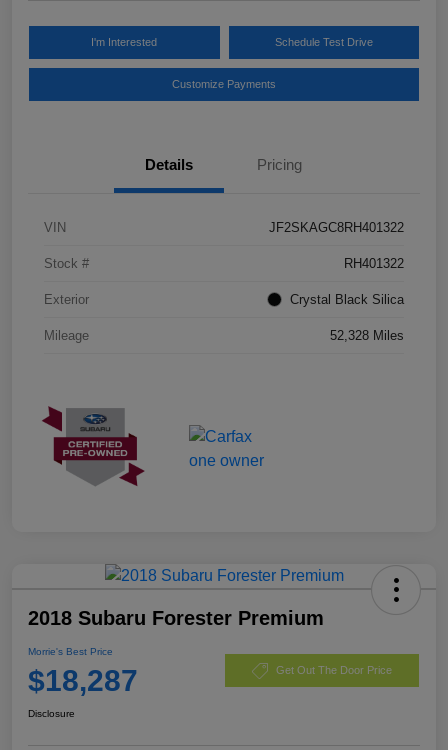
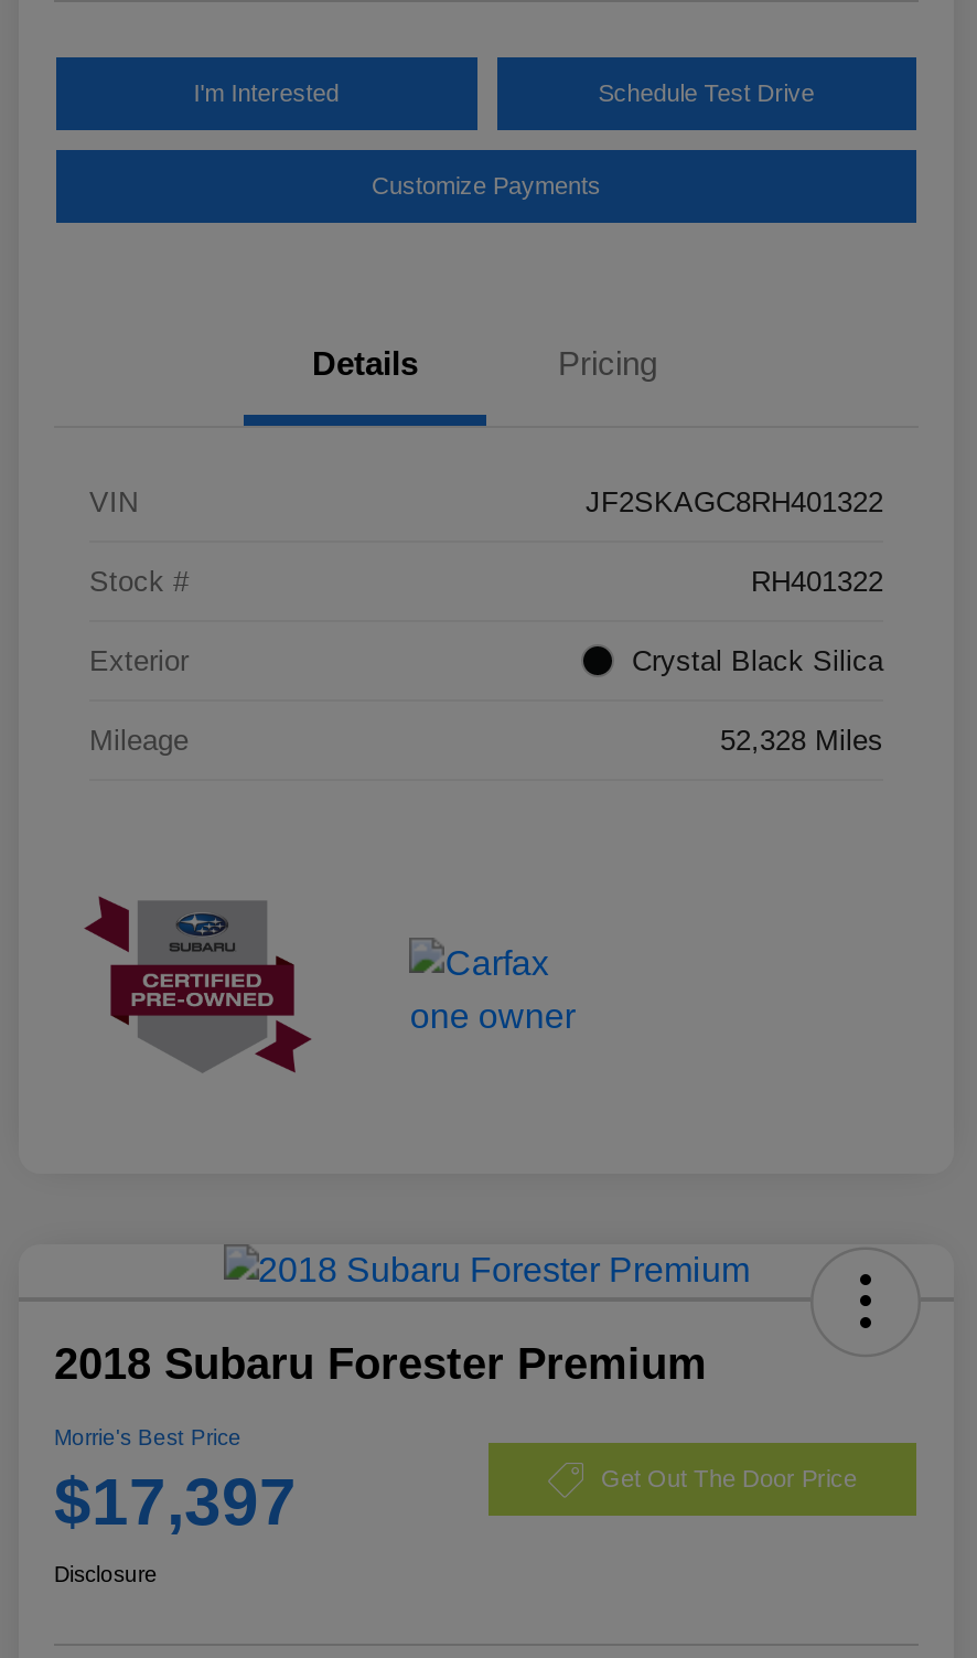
[28,664,138,697] $18,287 -> [54,1465,297,1537] $17,397

